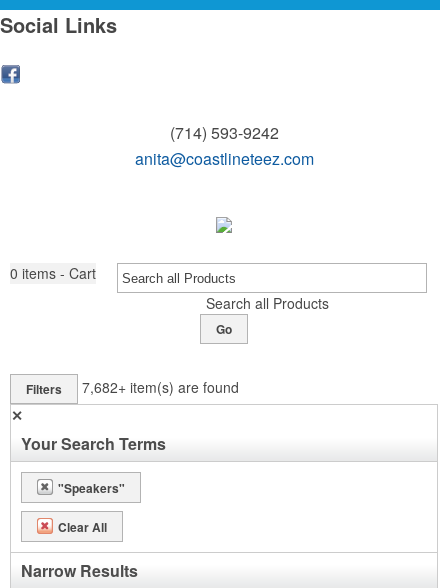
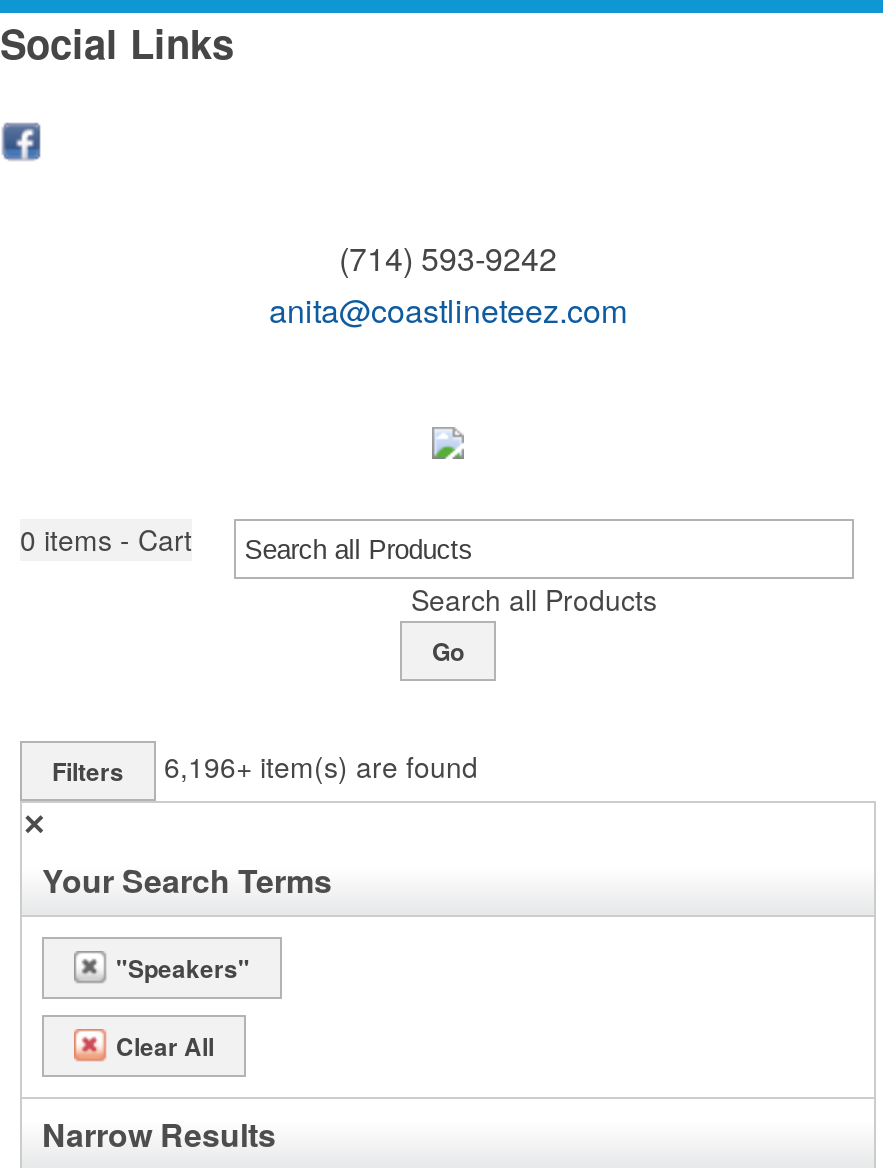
[82,377,239,397] 7,682+ item(s) are found -> [164,746,478,786] 6,196+ item(s) are found

